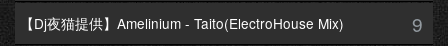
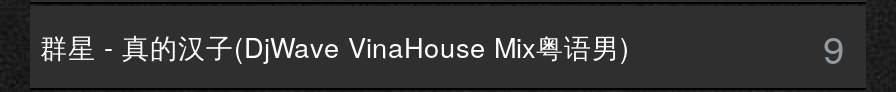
[20,13,344,33] 【Dj夜猫提供】Amelinium - Taito(ElectroHouse Mix) -> [40,26,630,66] 群星 - 真的汉子(DjWave VinaHouse Mix粤语男)

